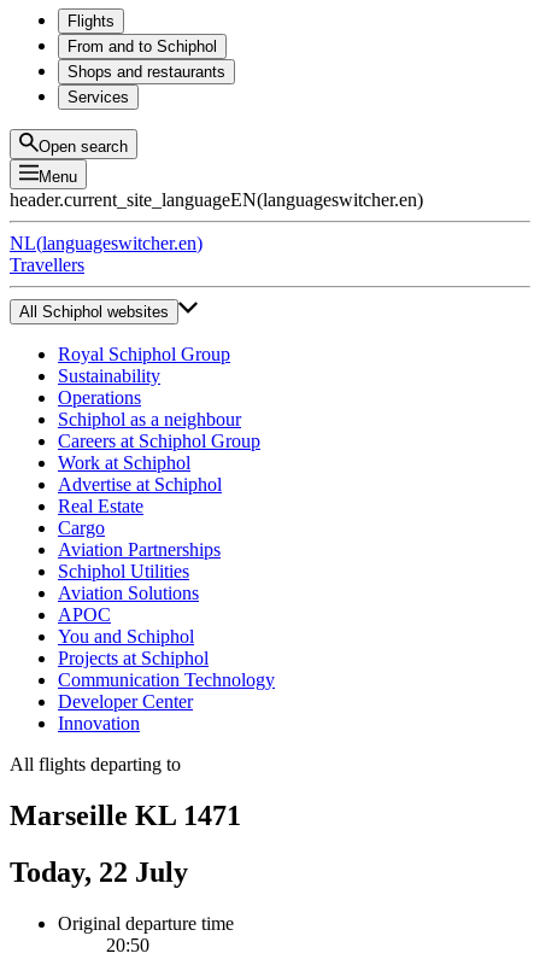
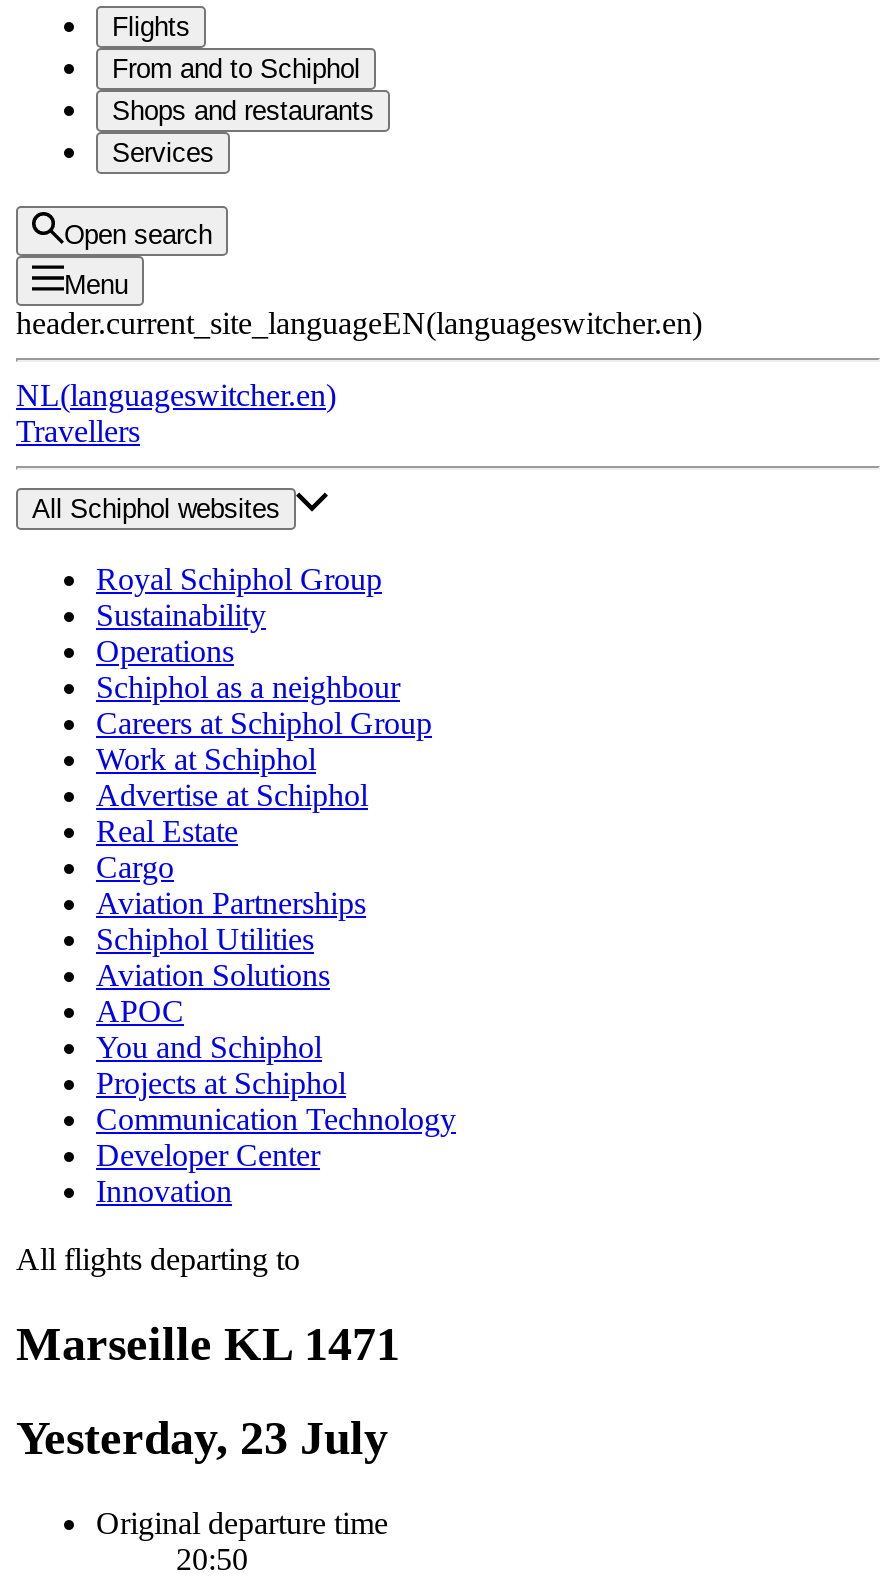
[10,856,188,888] Today, 22 July -> [16,1412,388,1464] Yesterday, 23 July

